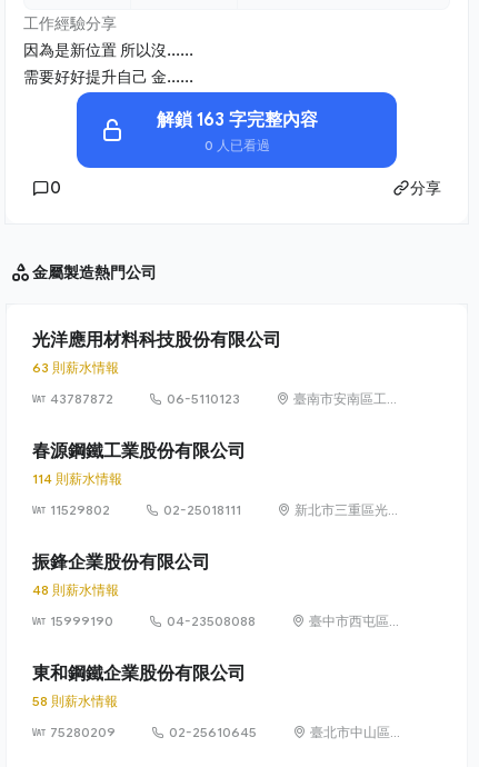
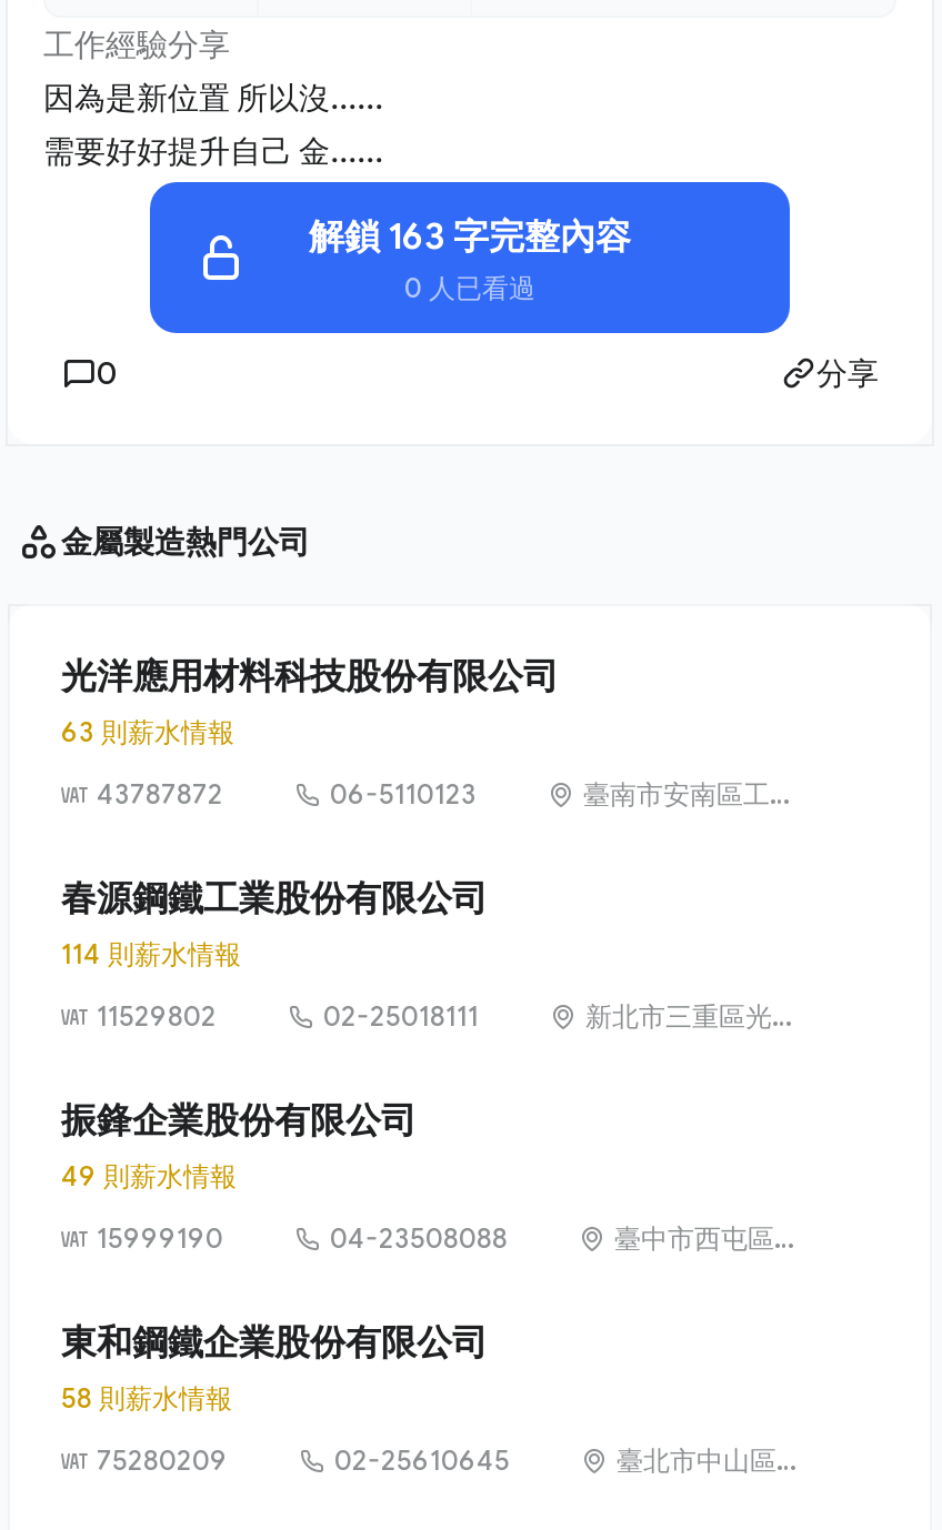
[32,581,119,598] 48 則薪水情報 -> [61,1159,237,1193] 49 則薪水情報

